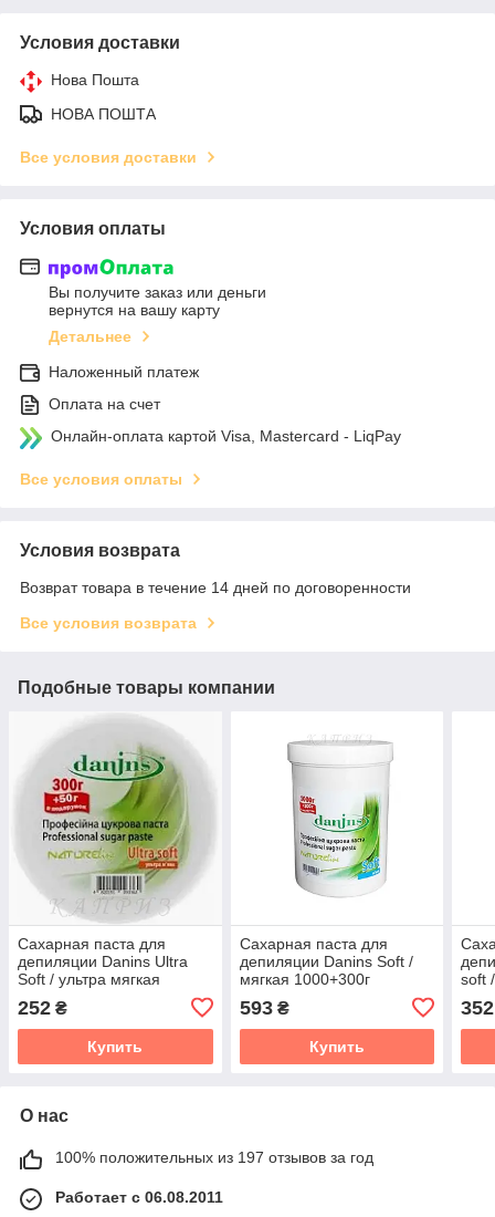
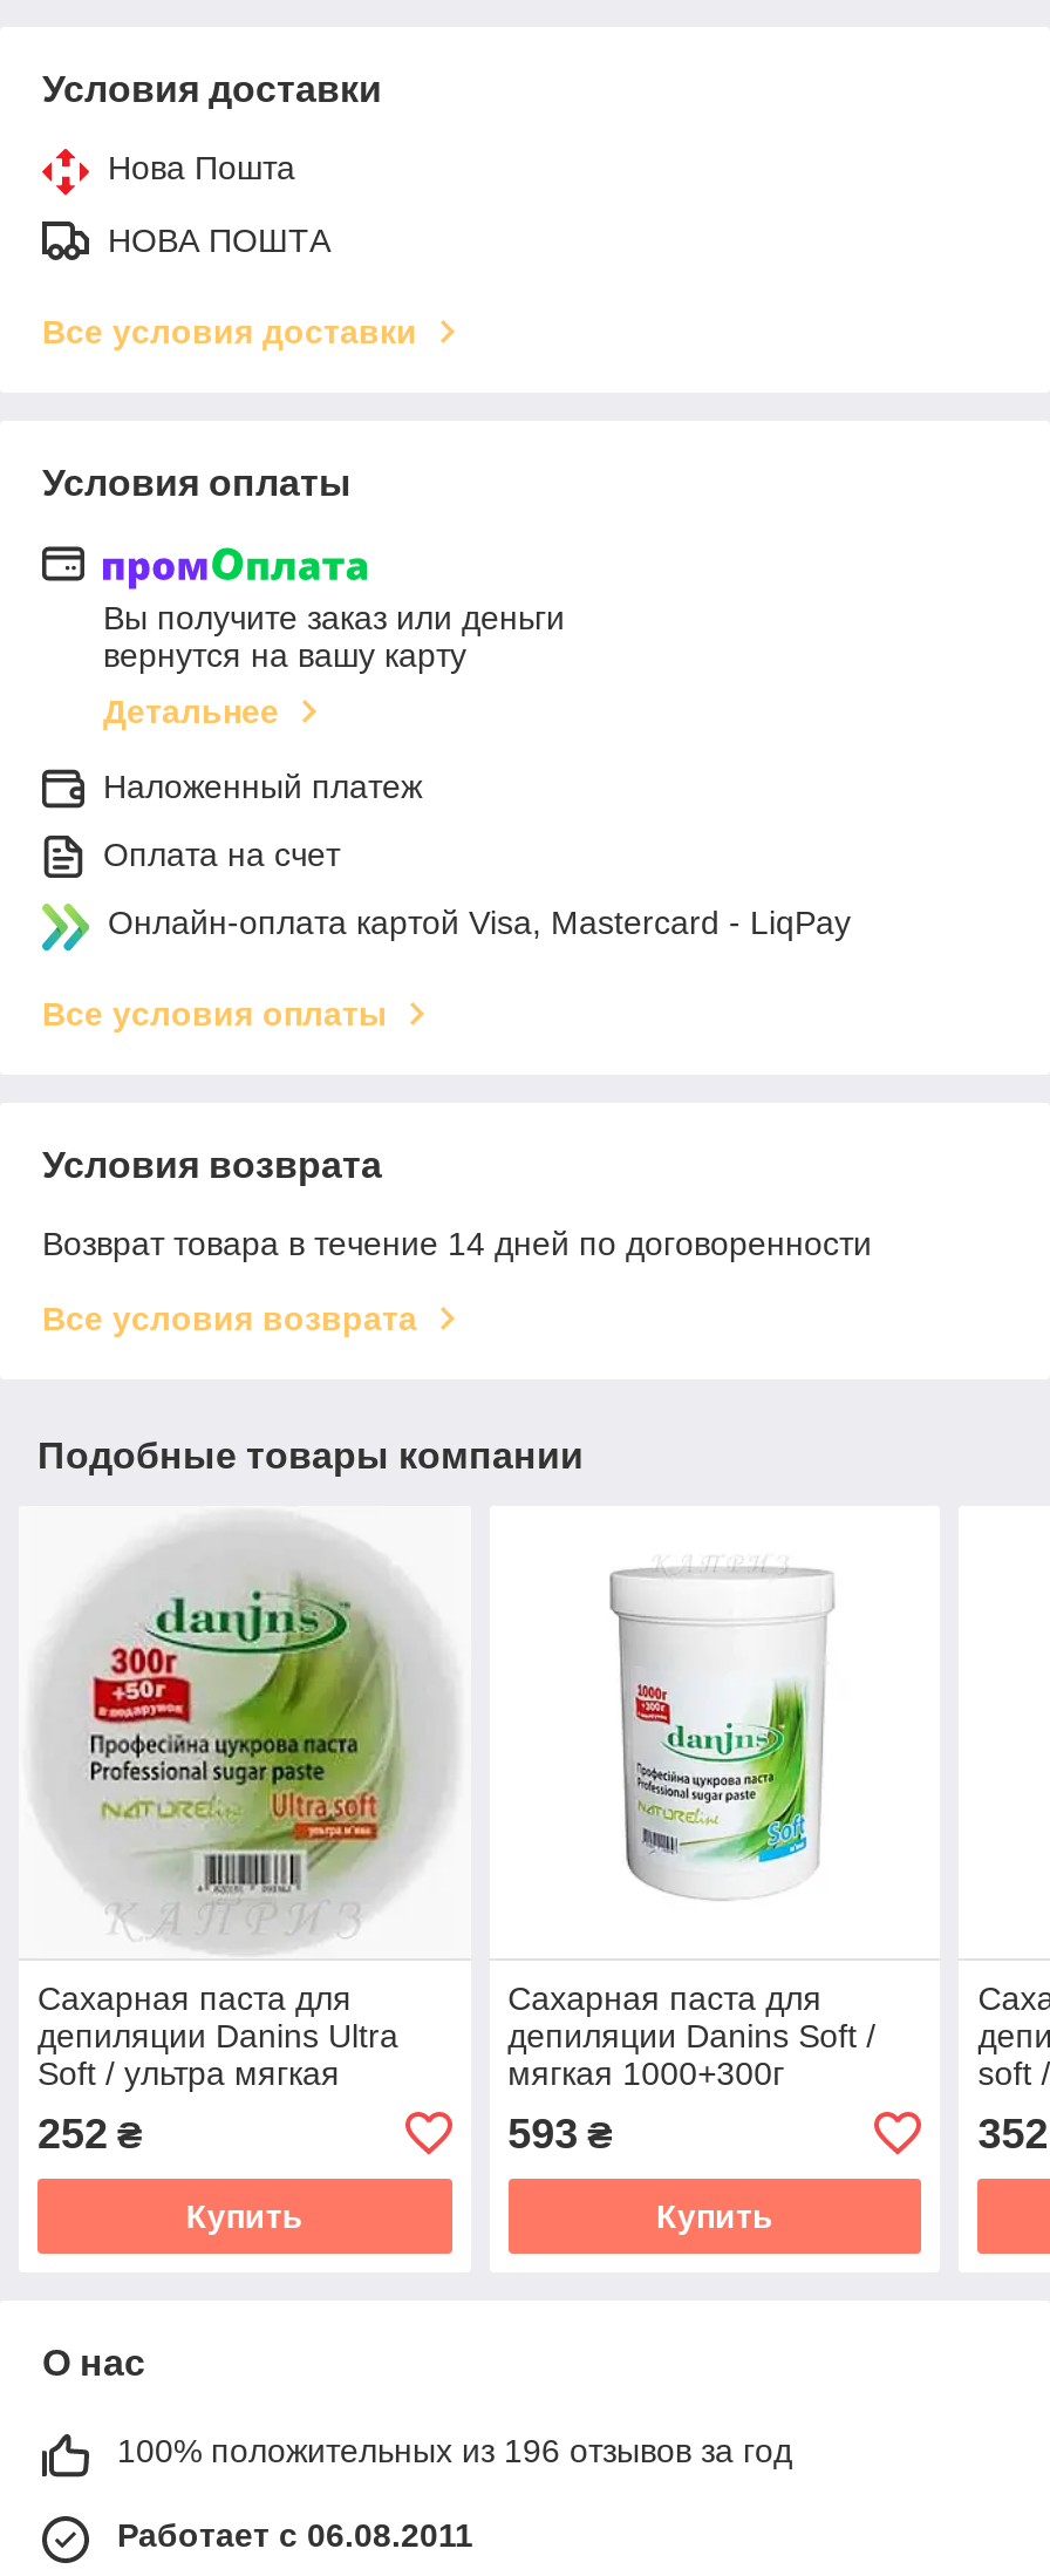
[55,1148,373,1166] 100% положительных из 197 отзывов за год -> [117,2431,792,2469] 100% положительных из 196 отзывов за год

